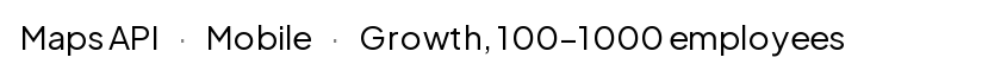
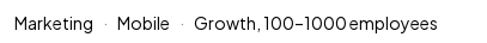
[20,14,159,56] Maps API -> [14,12,93,33] Marketing

